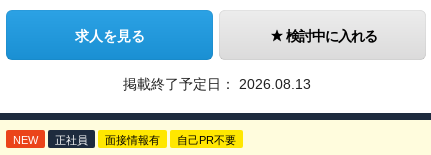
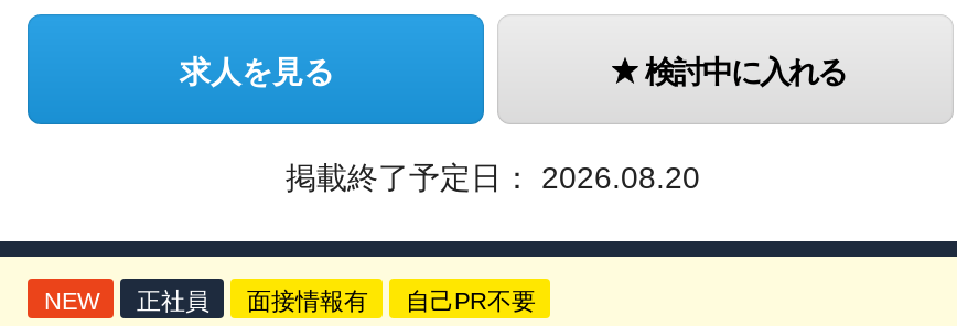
[123,76,311,92] 掲載終了予定日：2026.08.13 -> [286,160,700,195] 掲載終了予定日：2026.08.20

